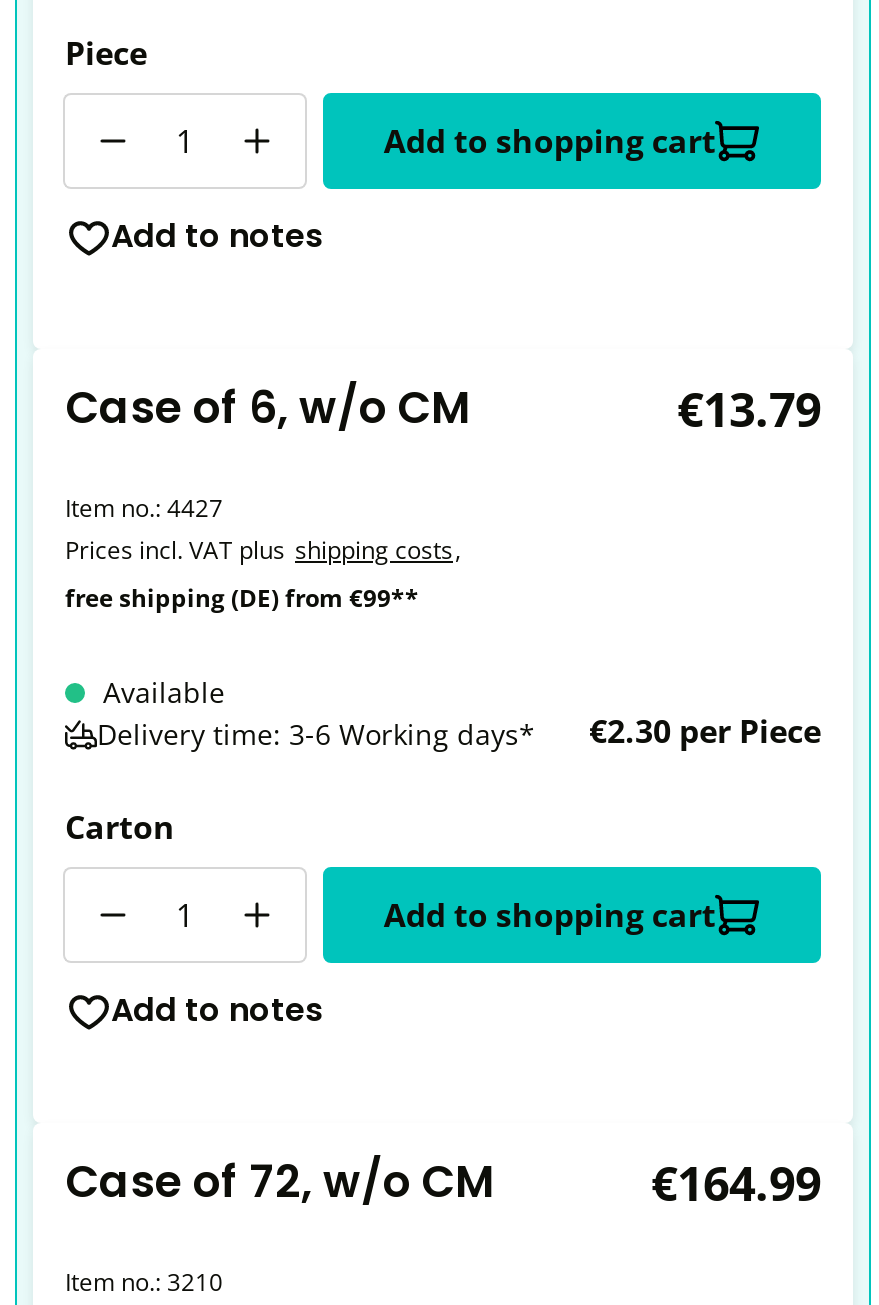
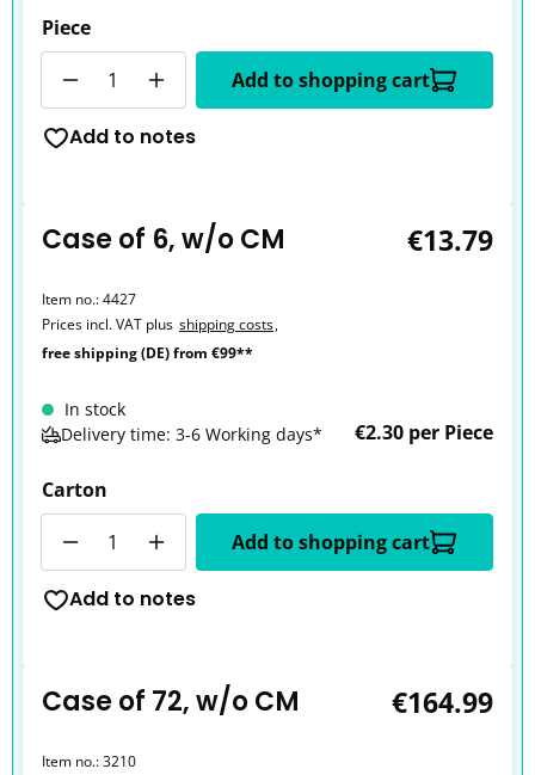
[103,673,225,711] Available -> [64,398,125,420] In stock

